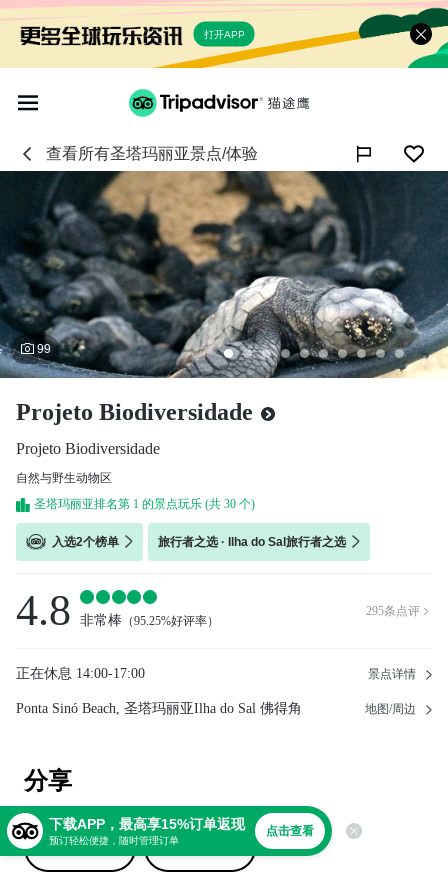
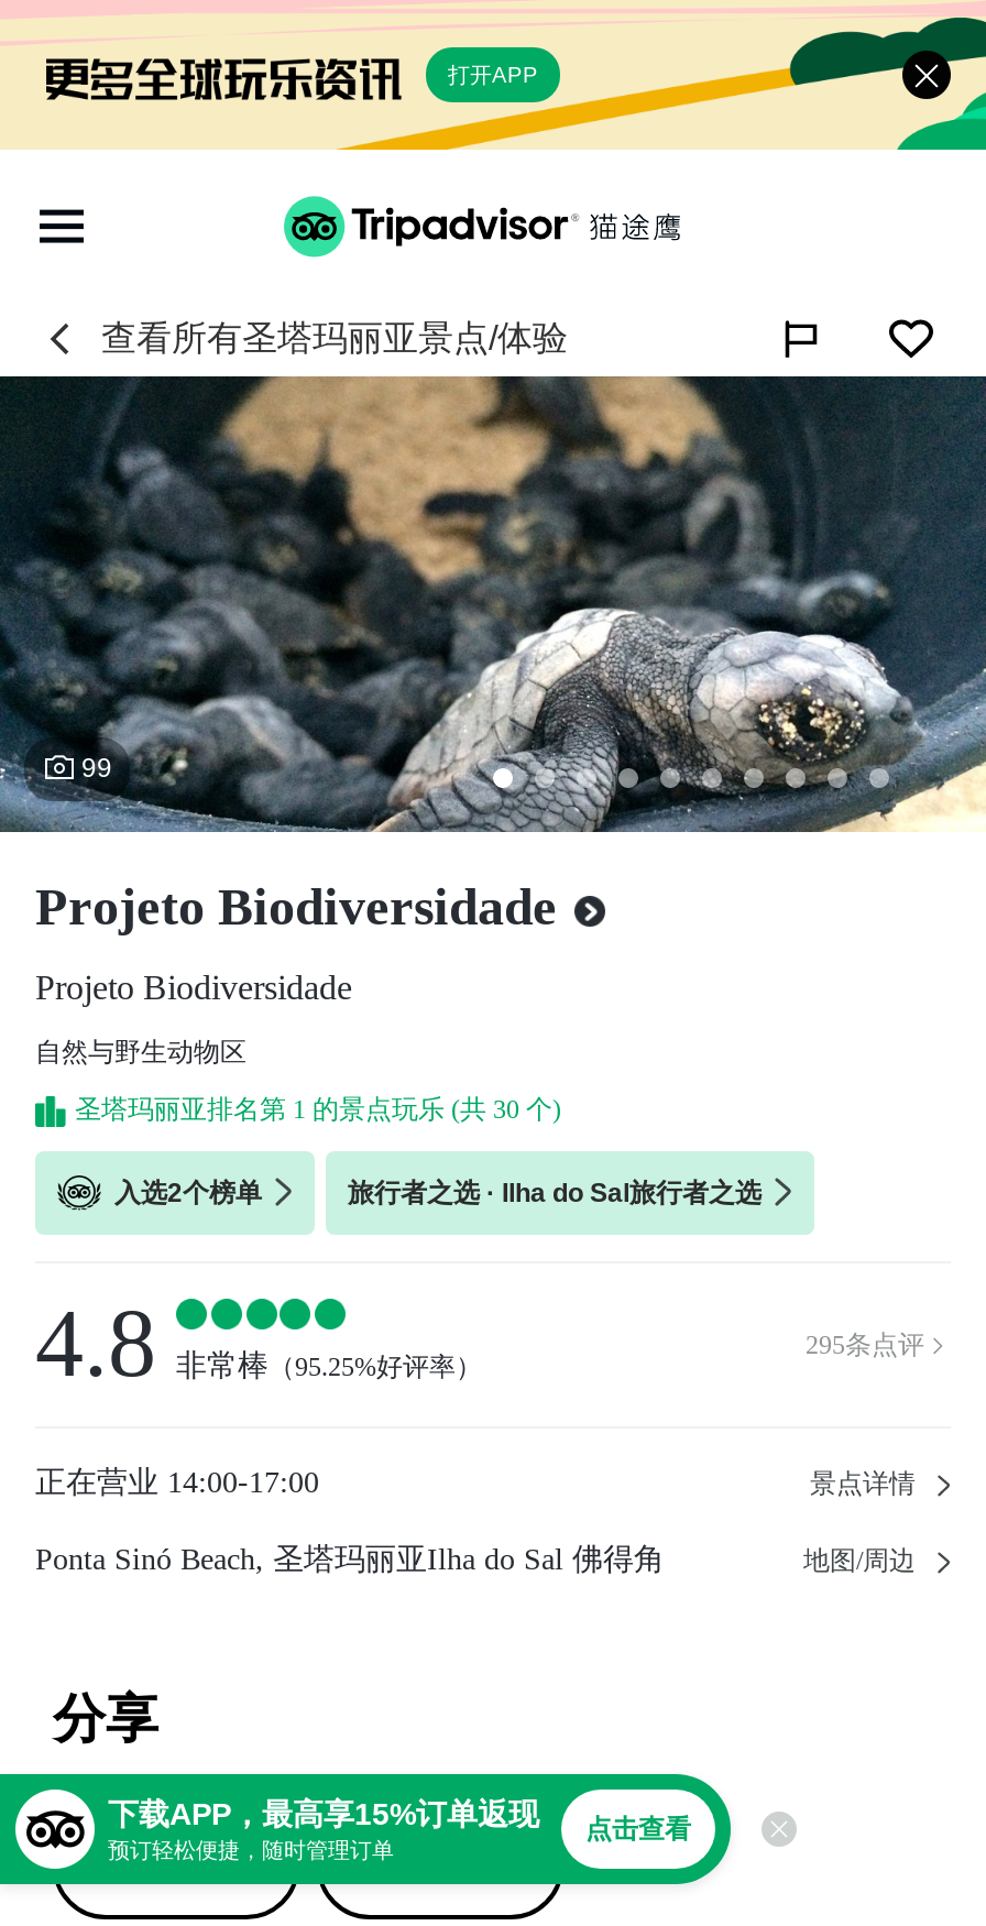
[16,666,145,681] 正在休息 14:00-17:00 -> [35,1466,319,1499] 正在营业 14:00-17:00

